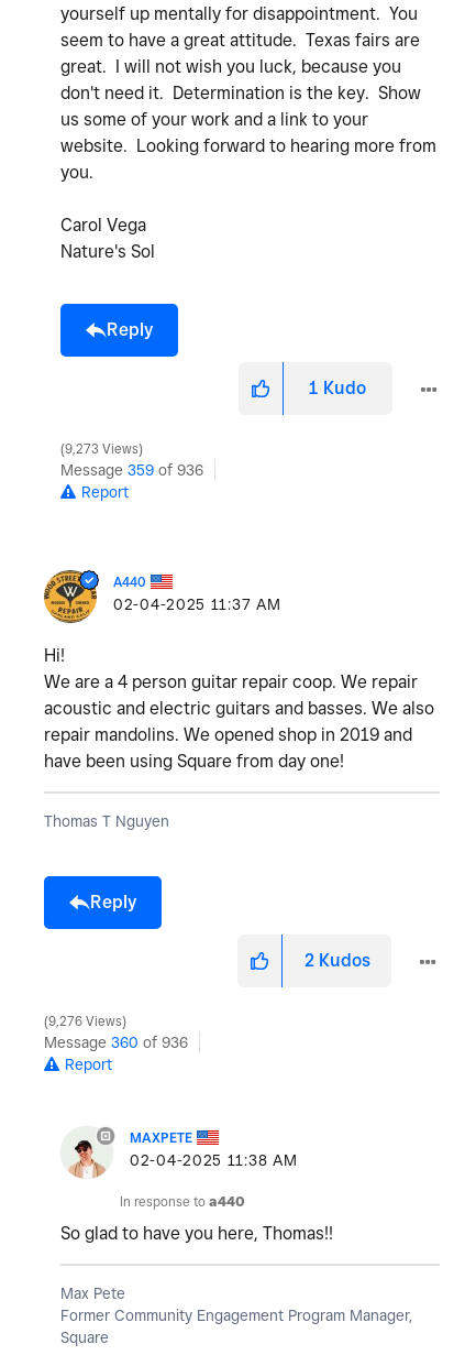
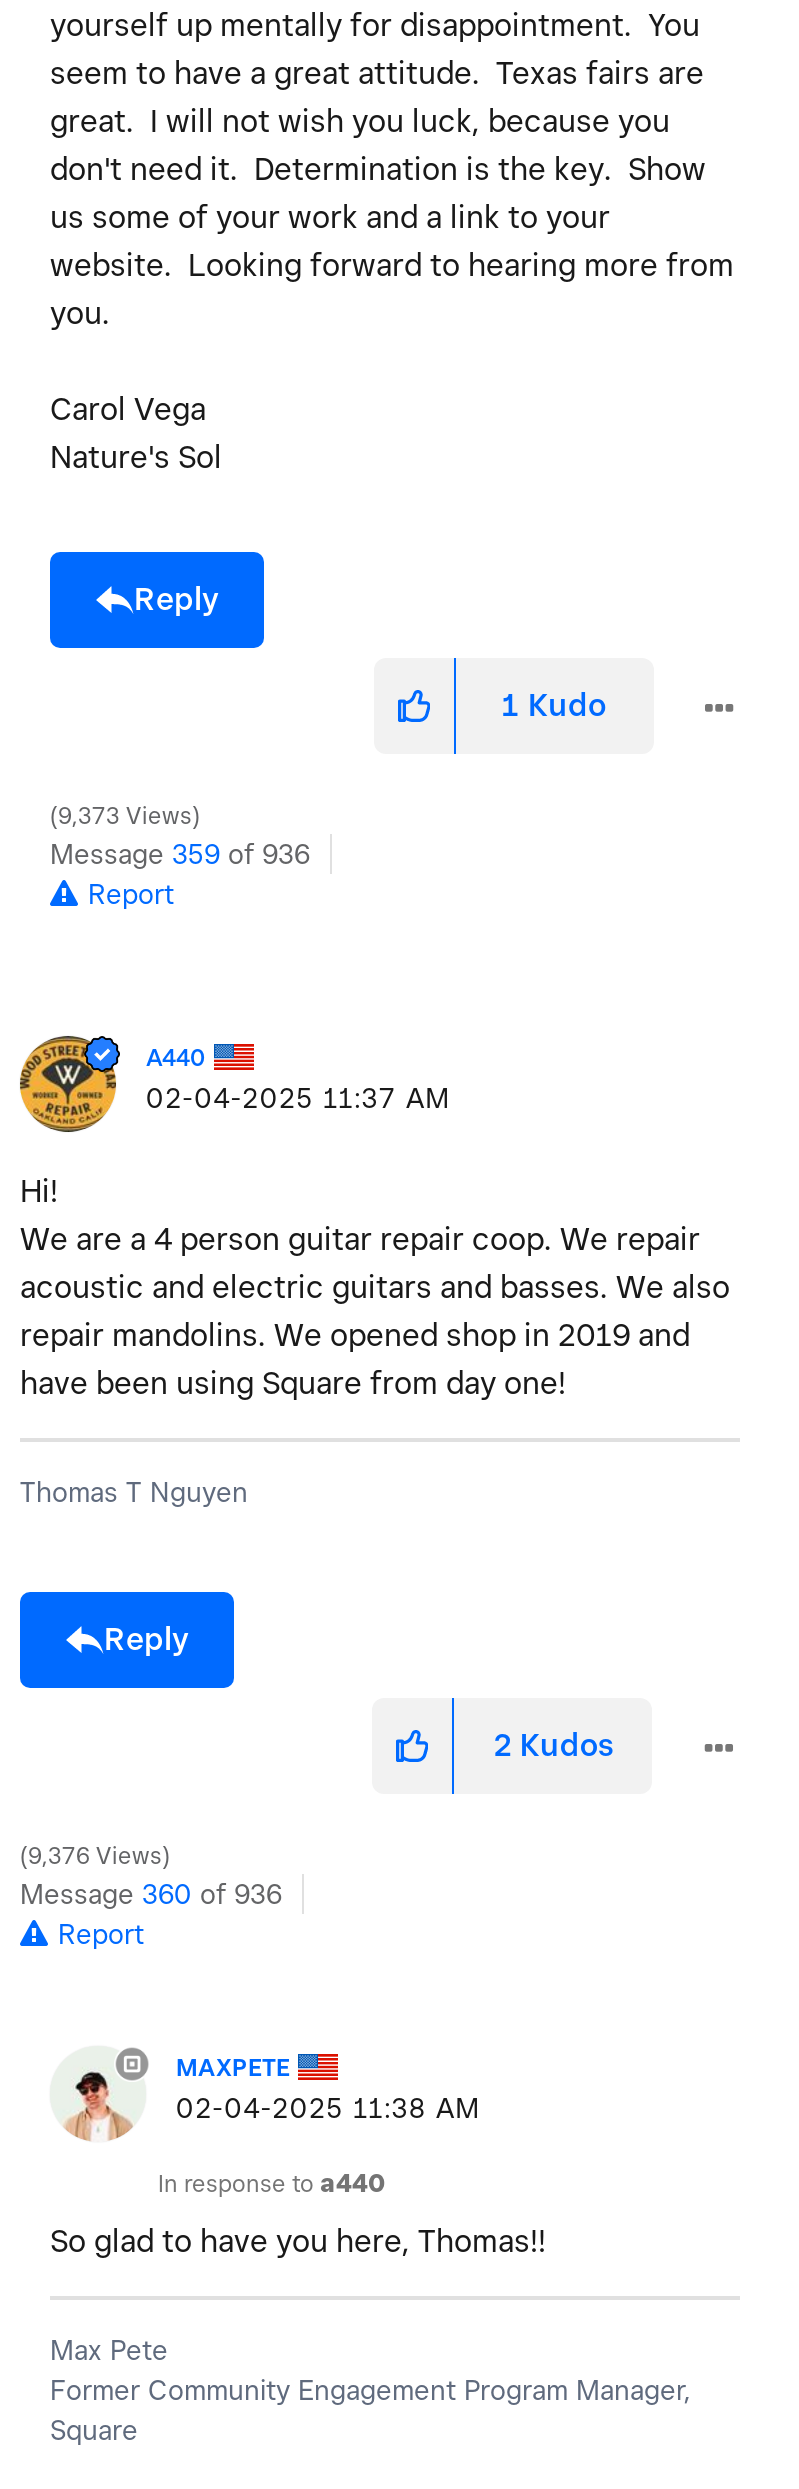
[62,441,142,457] 9,273 Views -> [52,802,198,830] 9,373 Views
[45,1014,125,1029] 9,276 Views -> [22,1842,168,1870] 9,376 Views

